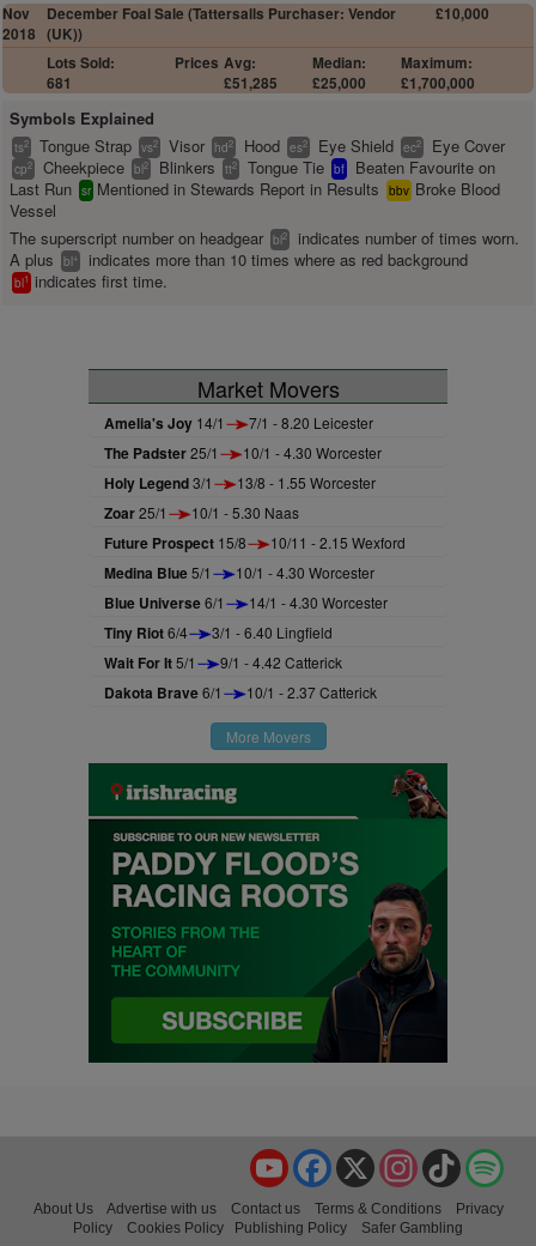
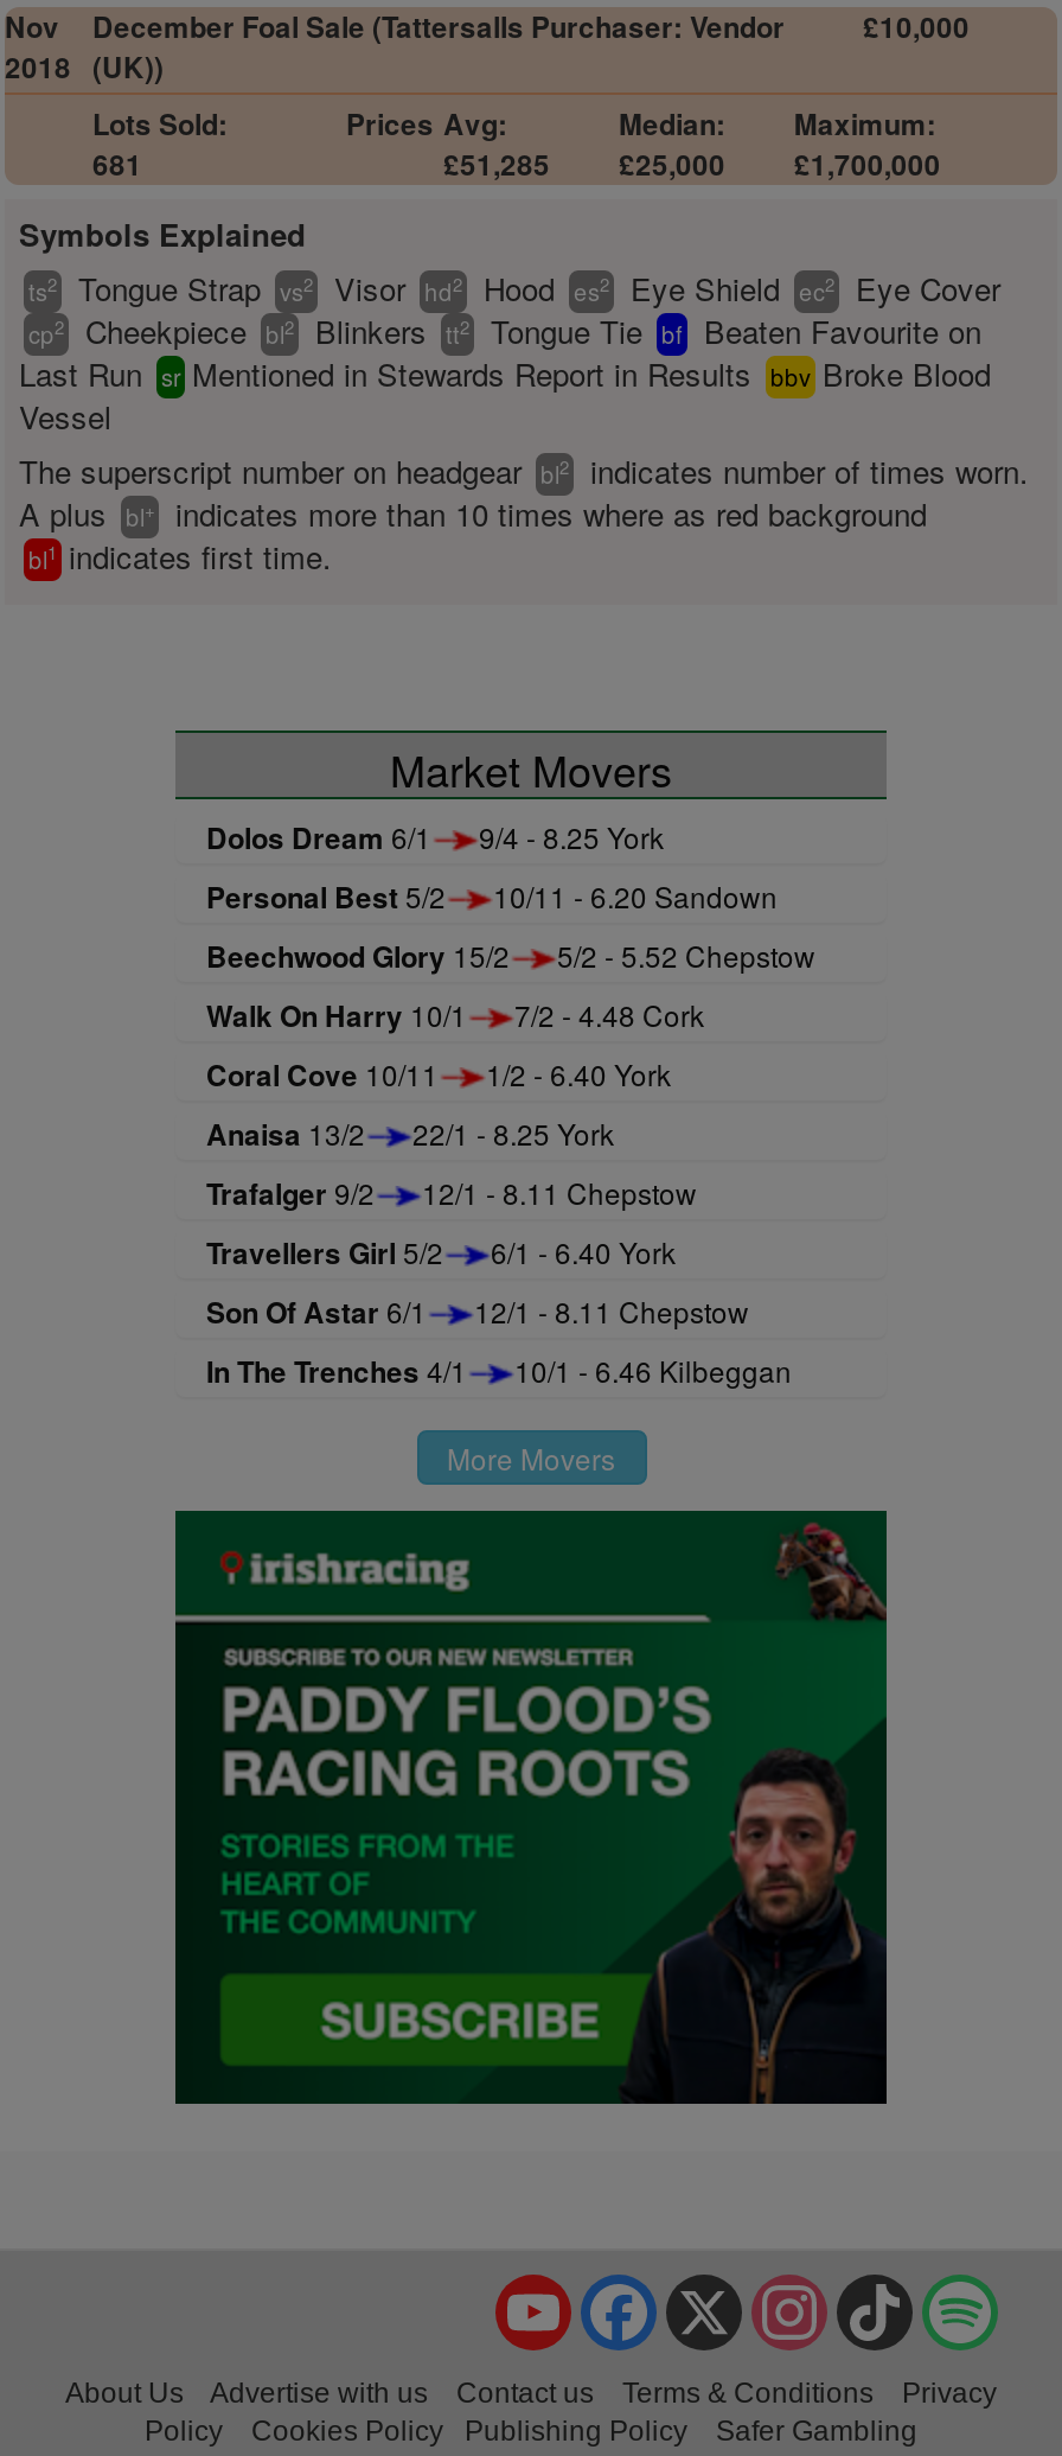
[104,412,406,703] Amelia's Joy 14/1 | 7/1 - 8.20 Leicester | The Padster 25/1 | 10/1 - 4.30 Worcester | Holy Legend 3/1 | 13/8 - 1.55 Worcester | Zoar 25/1 | 10/1 - 5.30 Naas | Future Prospect 15/8 | 10/11 - 2.15 Wexford | Medina Blue 5/1 | 10/1 - 4.30 Worcester | Blue Universe 6/1 | 14/1 - 4.30 Worcester | Tiny Riot 6/4 | 3/1 - 6.40 Lingfield | Wait For It 5/1 | 9/1 - 4.42 Catterick | Dakota Brave 6/1 | 10/1 - 2.37 Catterick -> [206,816,815,1392] Dolos Dream 6/1 | 9/4 - 8.25 York | Personal Best 5/2 | 10/11 - 6.20 Sandown | Beechwood Glory 15/2 | 5/2 - 5.52 Chepstow | Walk On Harry 10/1 | 7/2 - 4.48 Cork | Coral Cove 10/11 | 1/2 - 6.40 York | Anaisa 13/2 | 22/1 - 8.25 York | Trafalger 9/2 | 12/1 - 8.11 Chepstow | Travellers Girl 5/2 | 6/1 - 6.40 York | Son Of Astar 6/1 | 12/1 - 8.11 Chepstow | In The Trenches 4/1 | 10/1 - 6.46 Kilbeggan

